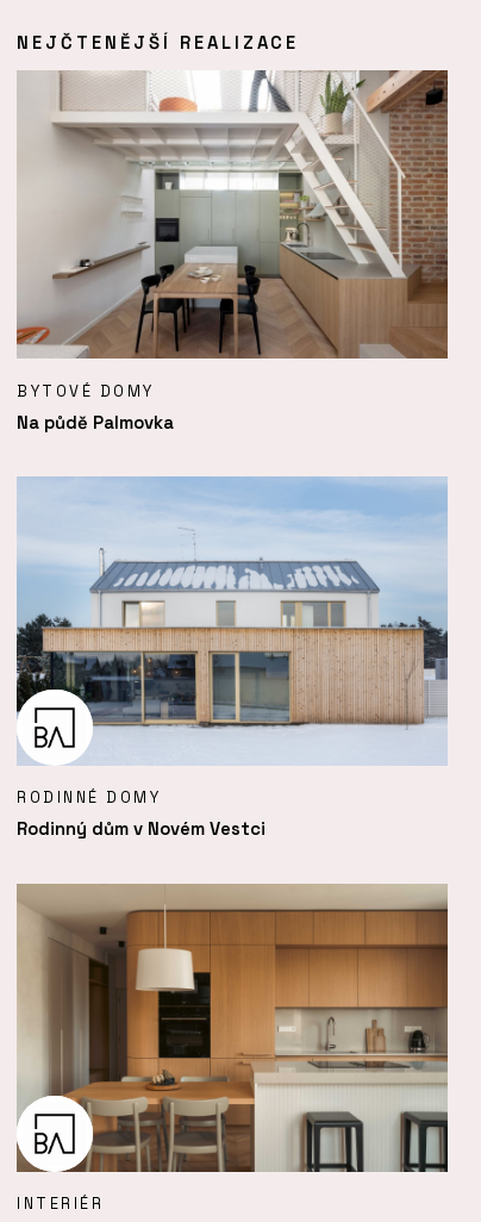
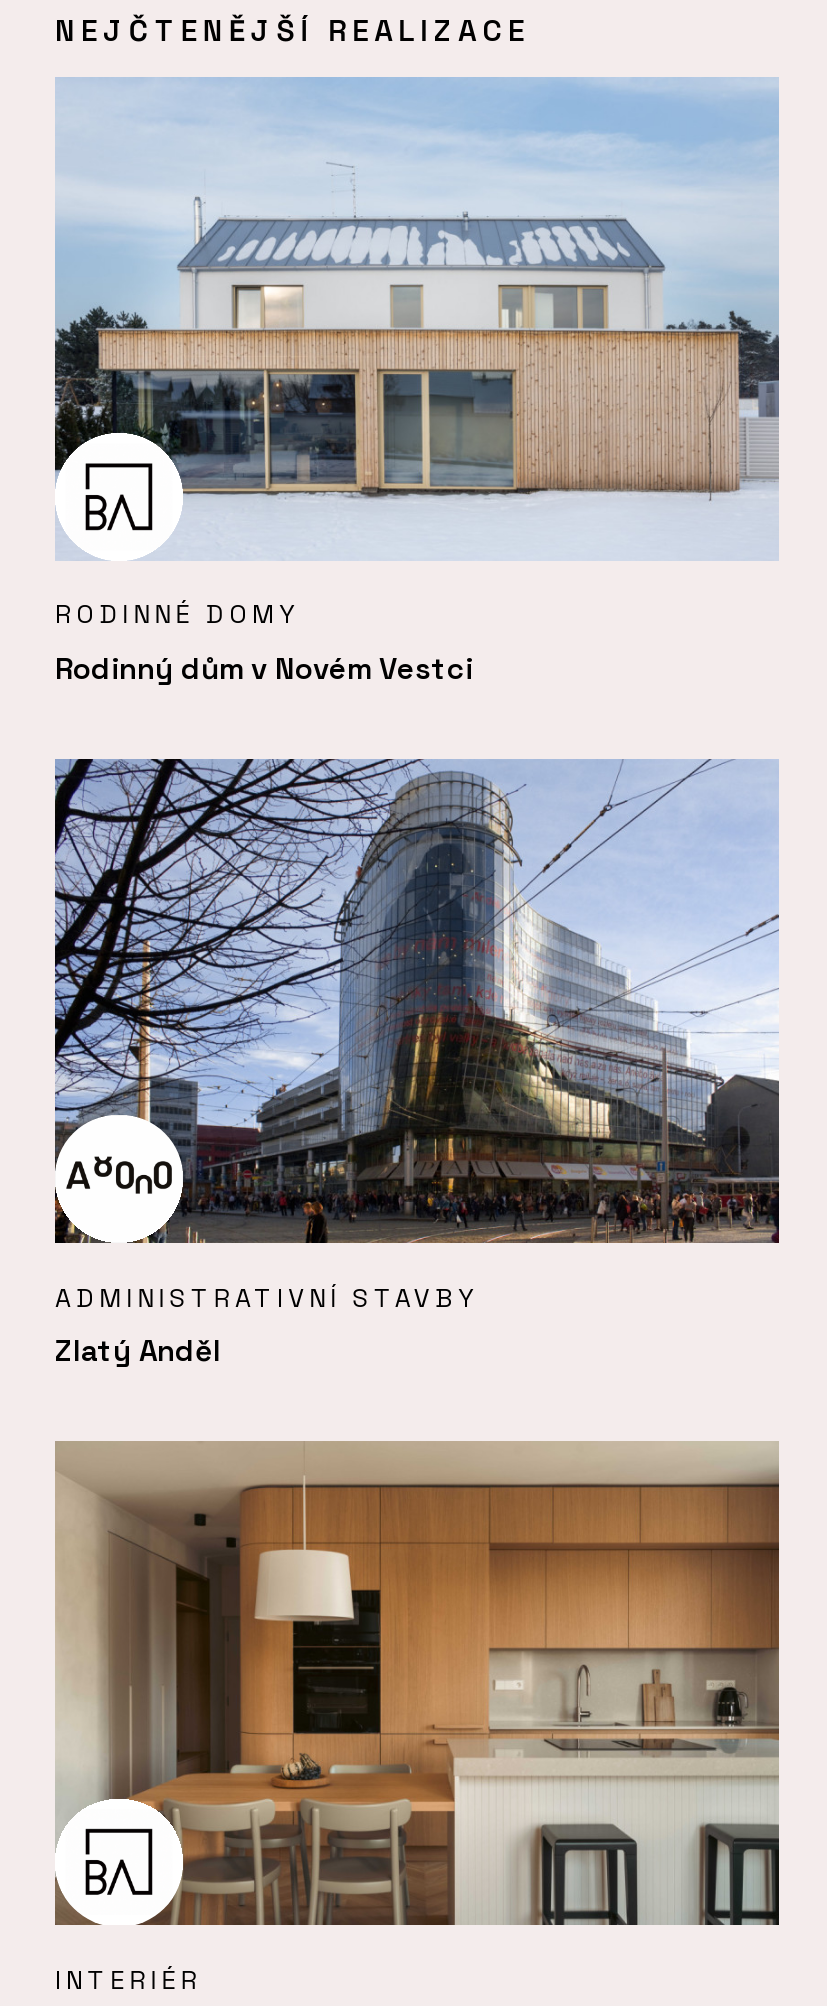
[15,69,449,434] [image] | BYTOVÉ DOMY | Na půdě Palmovka -> none
moved [14,481,449,840] -> [51,84,781,686]: [image] | RODINNÉ DOMY | Rodinný dům v Novém Vestci
none -> [53,758,779,1369] [image] | ADMINISTRATIVNÍ STAVBY | Zlatý Anděl

